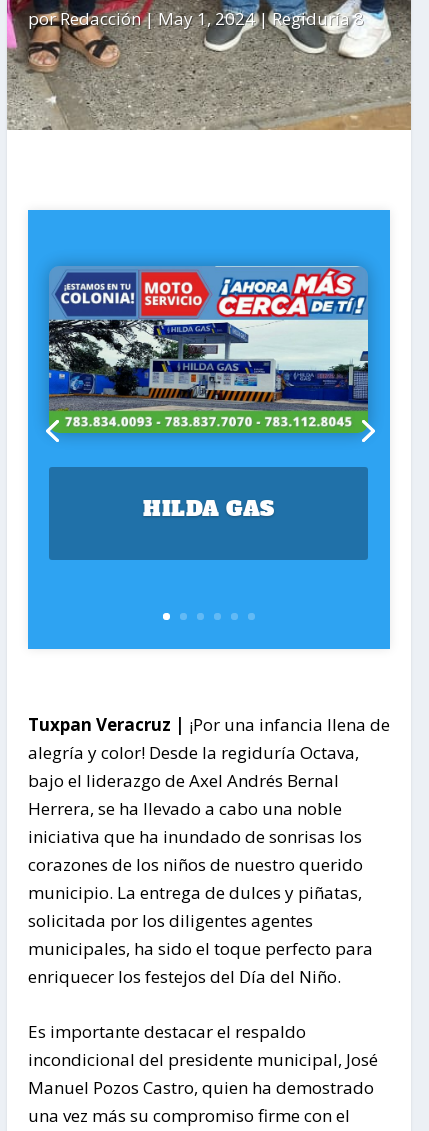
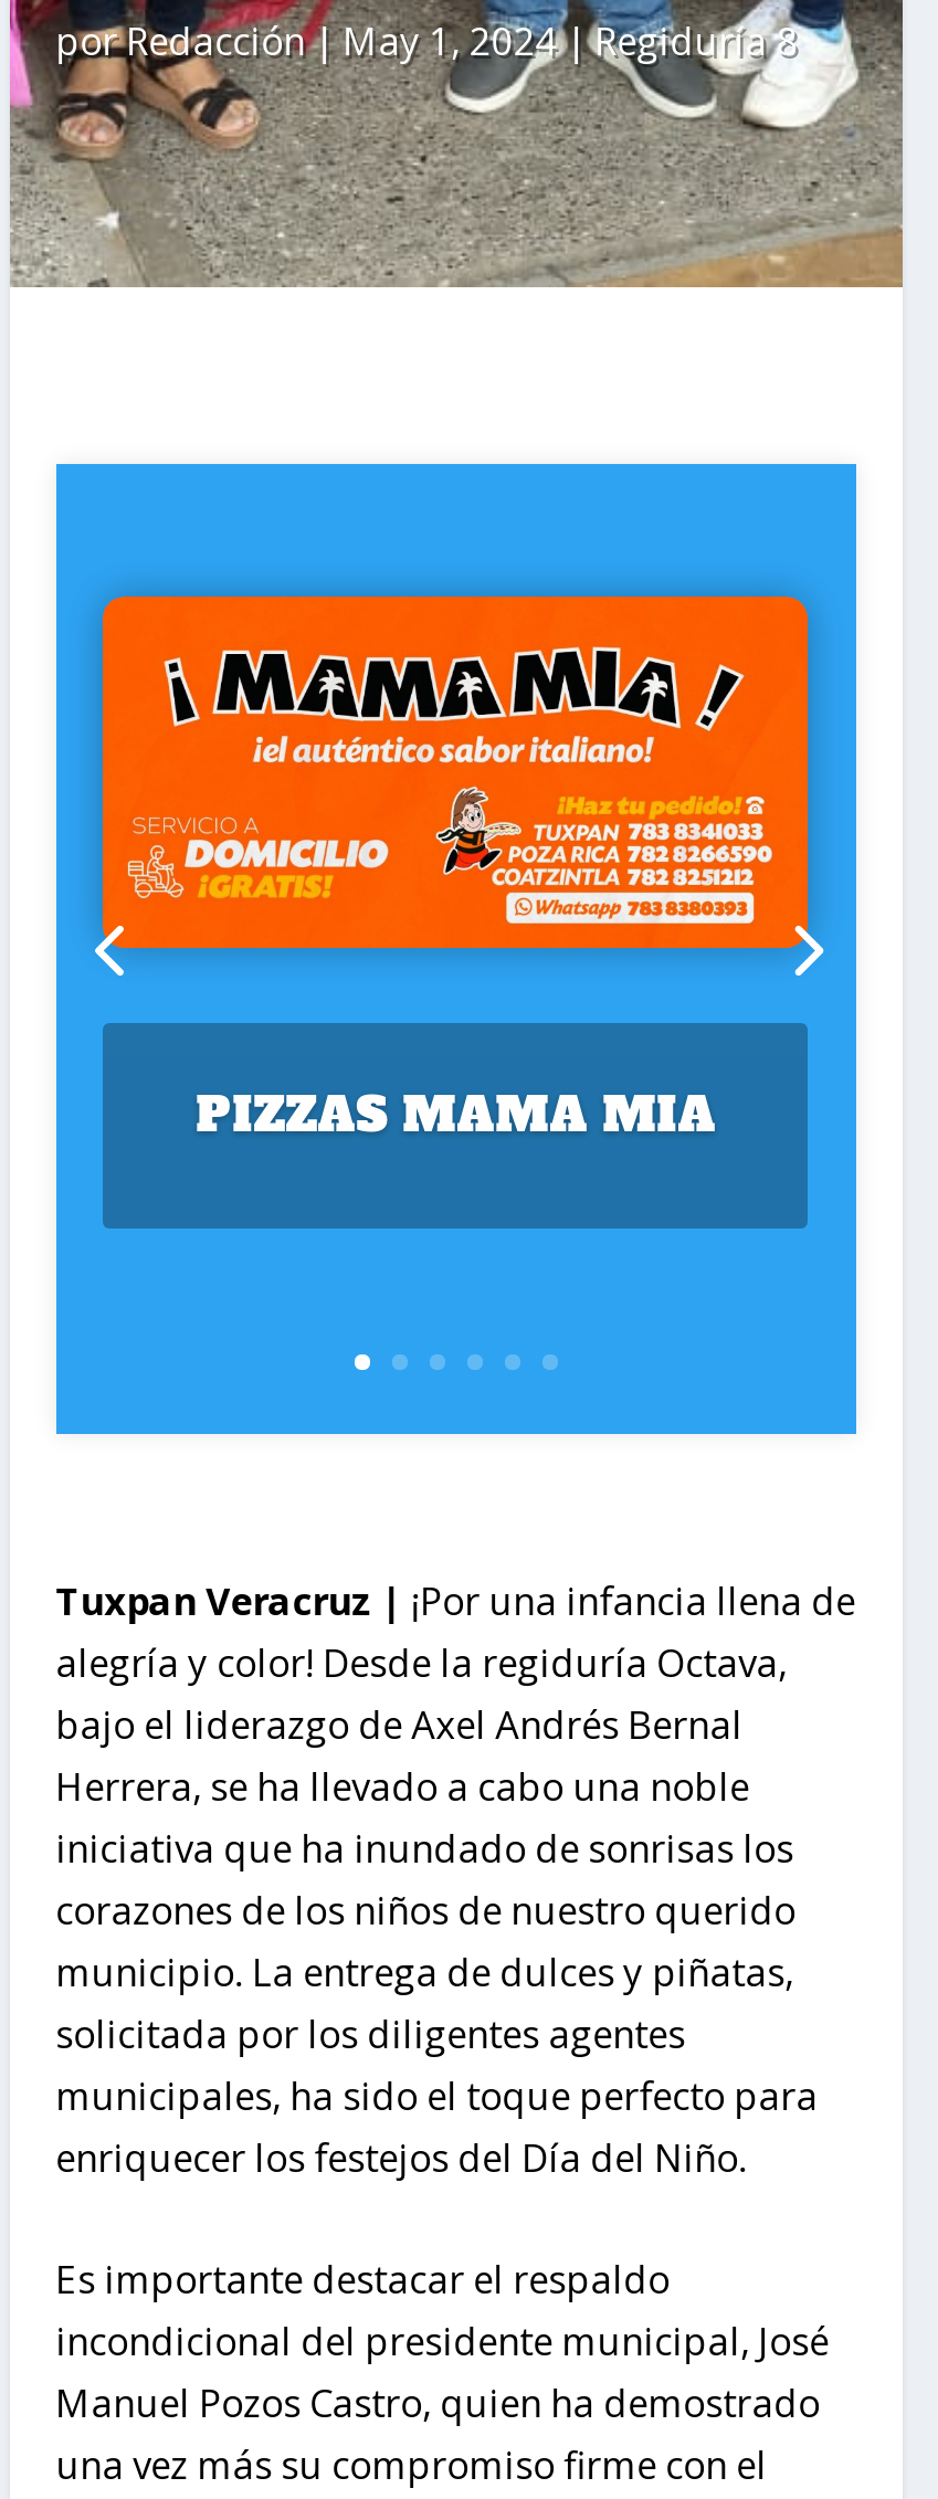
[48,265,369,434] [image] -> [101,588,810,957] [image]
[143,494,275,523] HILDA GAS -> [196,1083,716,1147] PIZZAS MAMA MIA

